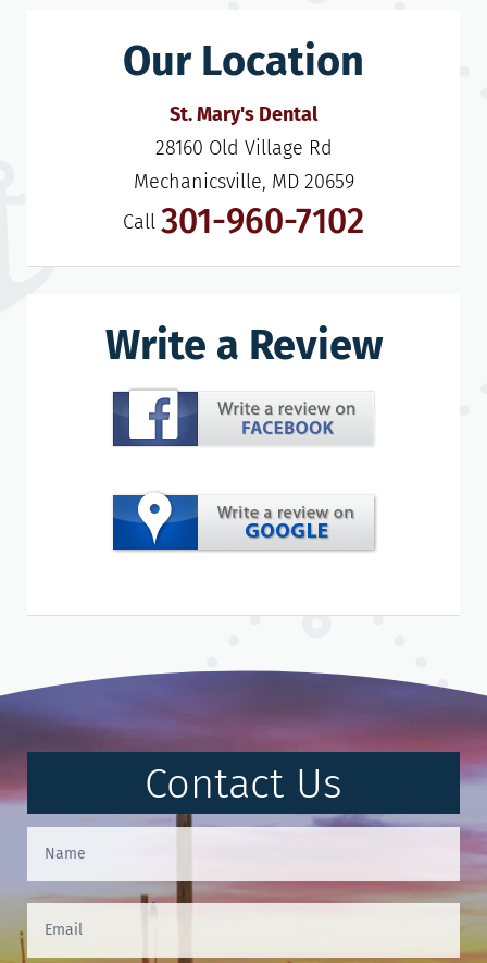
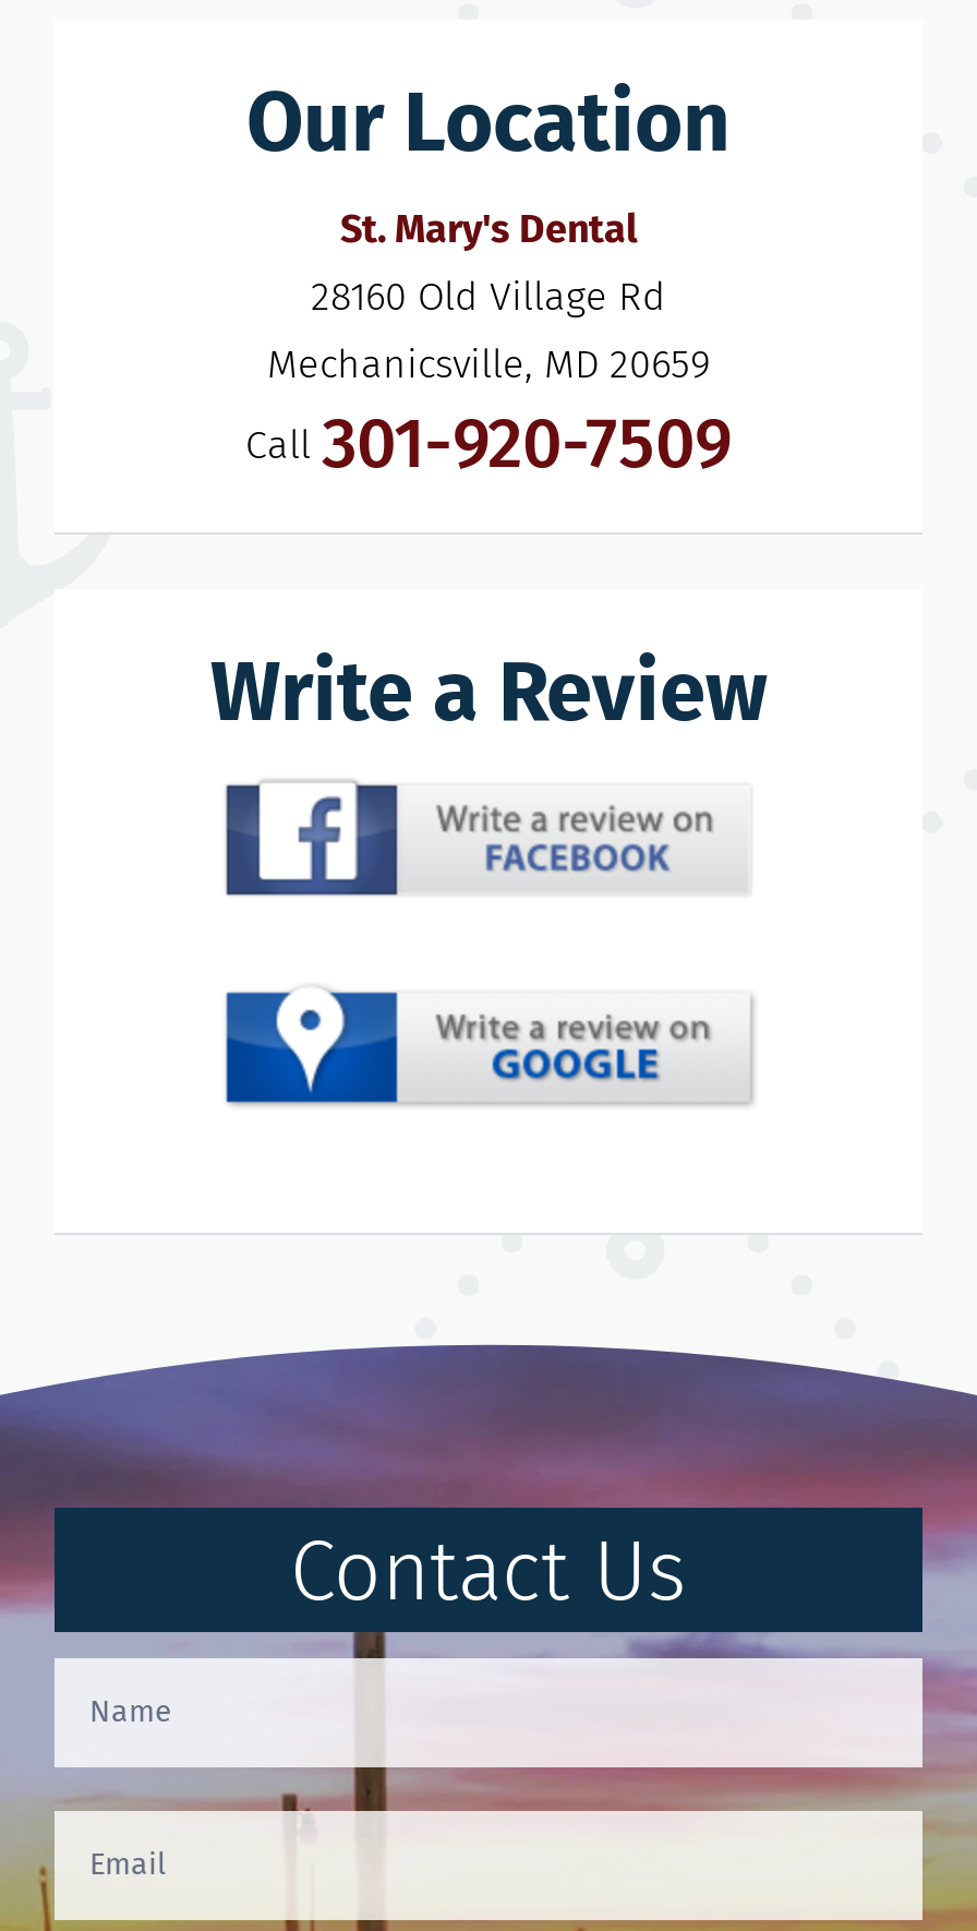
[123,201,364,242] Call301-960-7102 -> [245,402,732,485] Call301-920-7509

